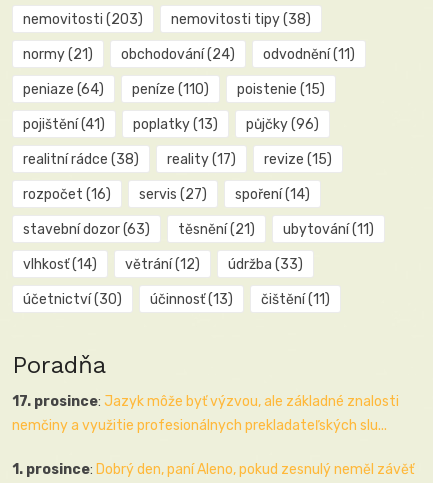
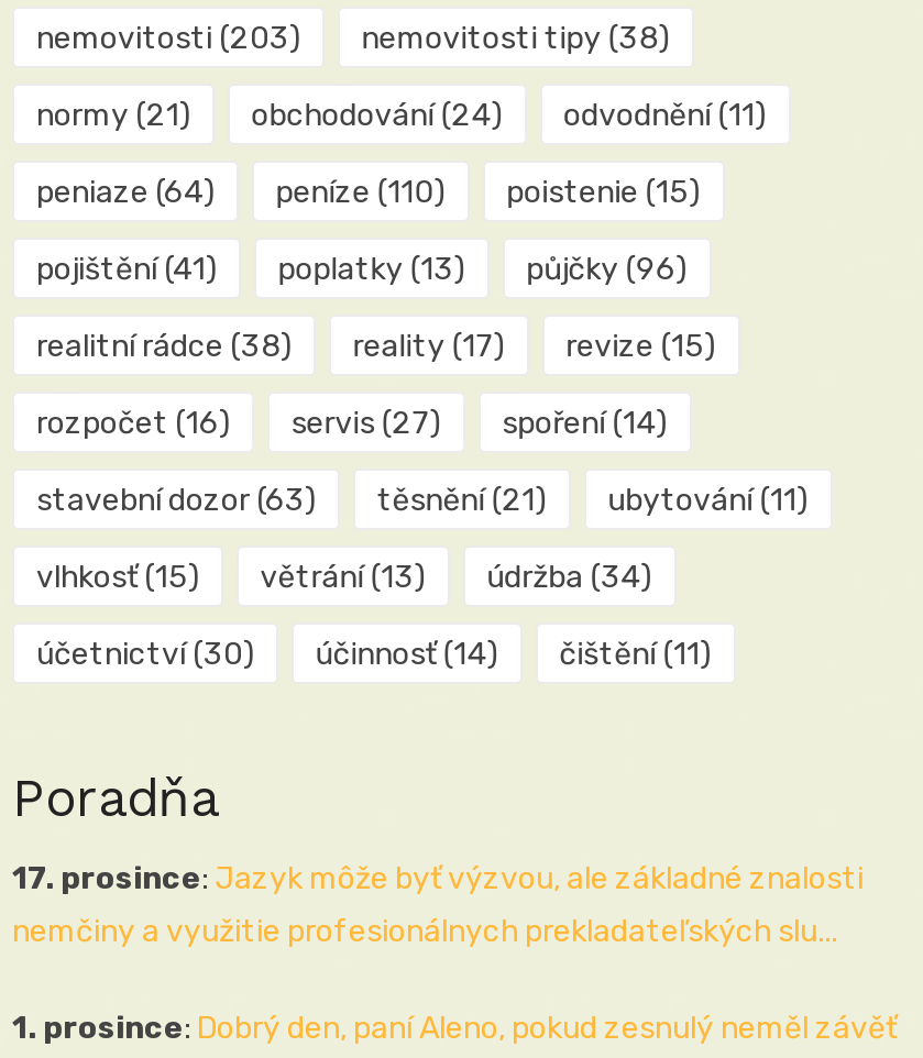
[23,256,97,273] vlhkosť (14) -> [36,560,199,597] vlhkosť (15)
[125,256,200,273] větrání (12) -> [260,560,425,597] větrání (13)
[228,256,303,273] údržba (33) -> [486,560,651,597] údržba (34)
[23,291,330,308] účetnictví (30) účinnosť (13) čištění (11) -> [36,637,711,674] účetnictví (30) účinnosť (14) čištění (11)

